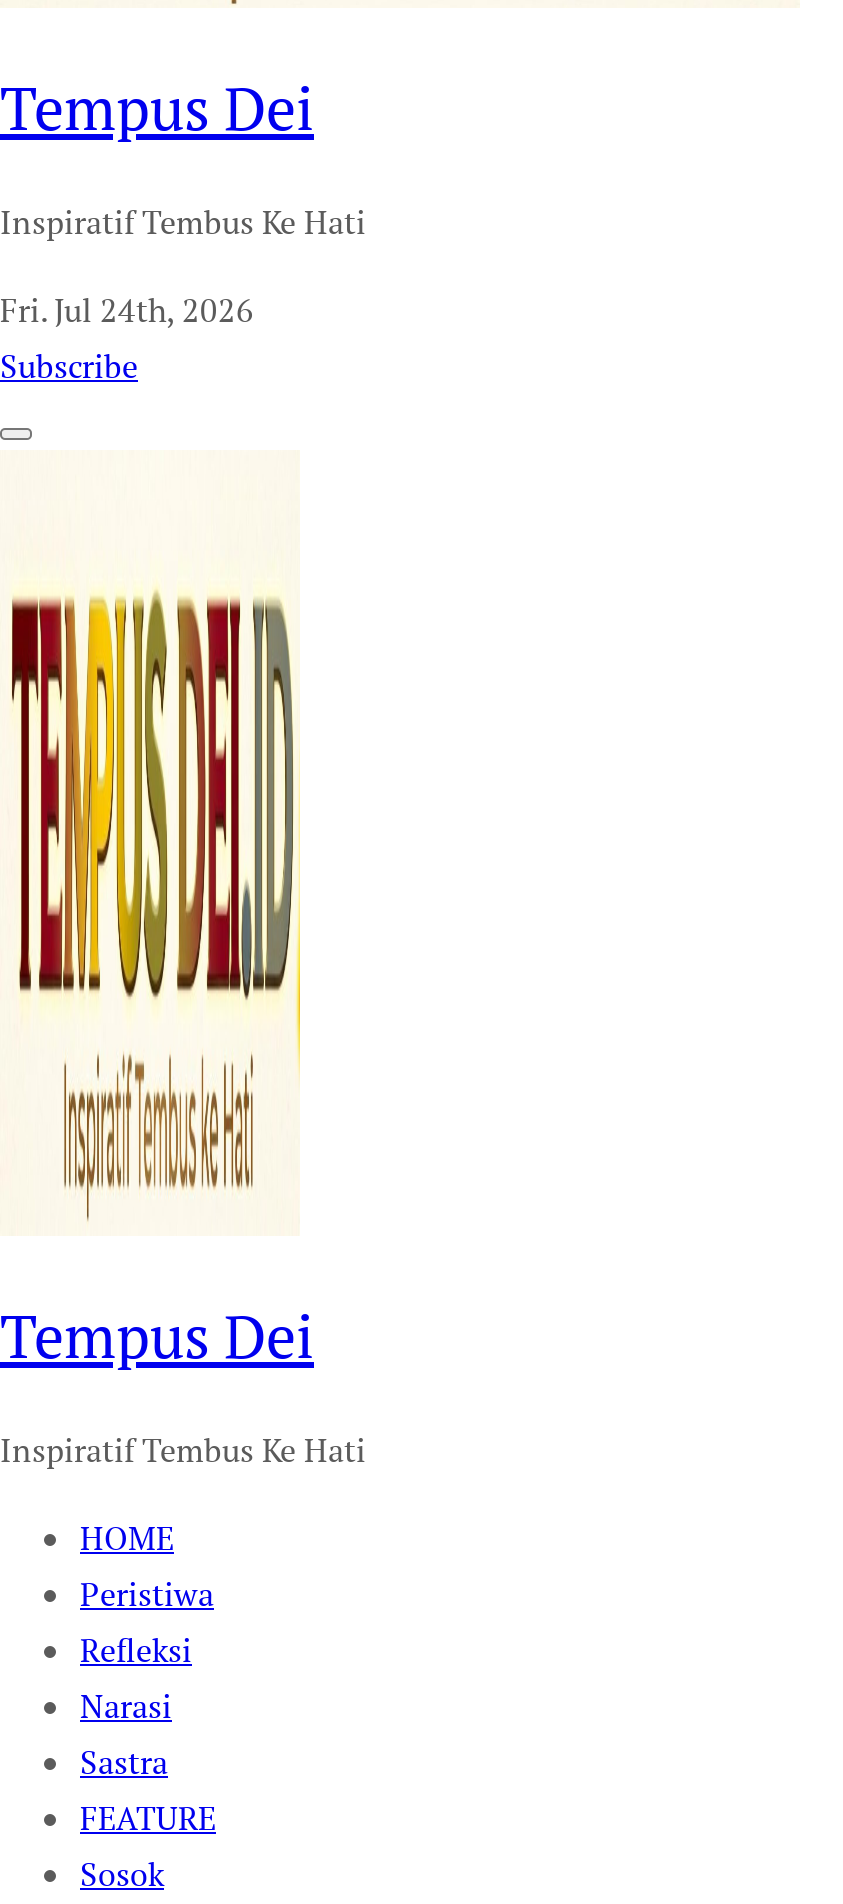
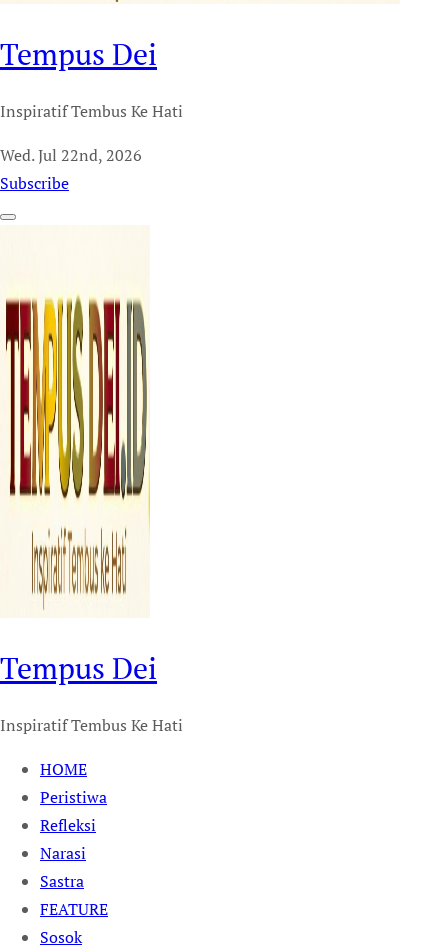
[0,287,254,331] Fri. Jul 24th, 2026 -> [0,144,142,166] Wed. Jul 22nd, 2026

